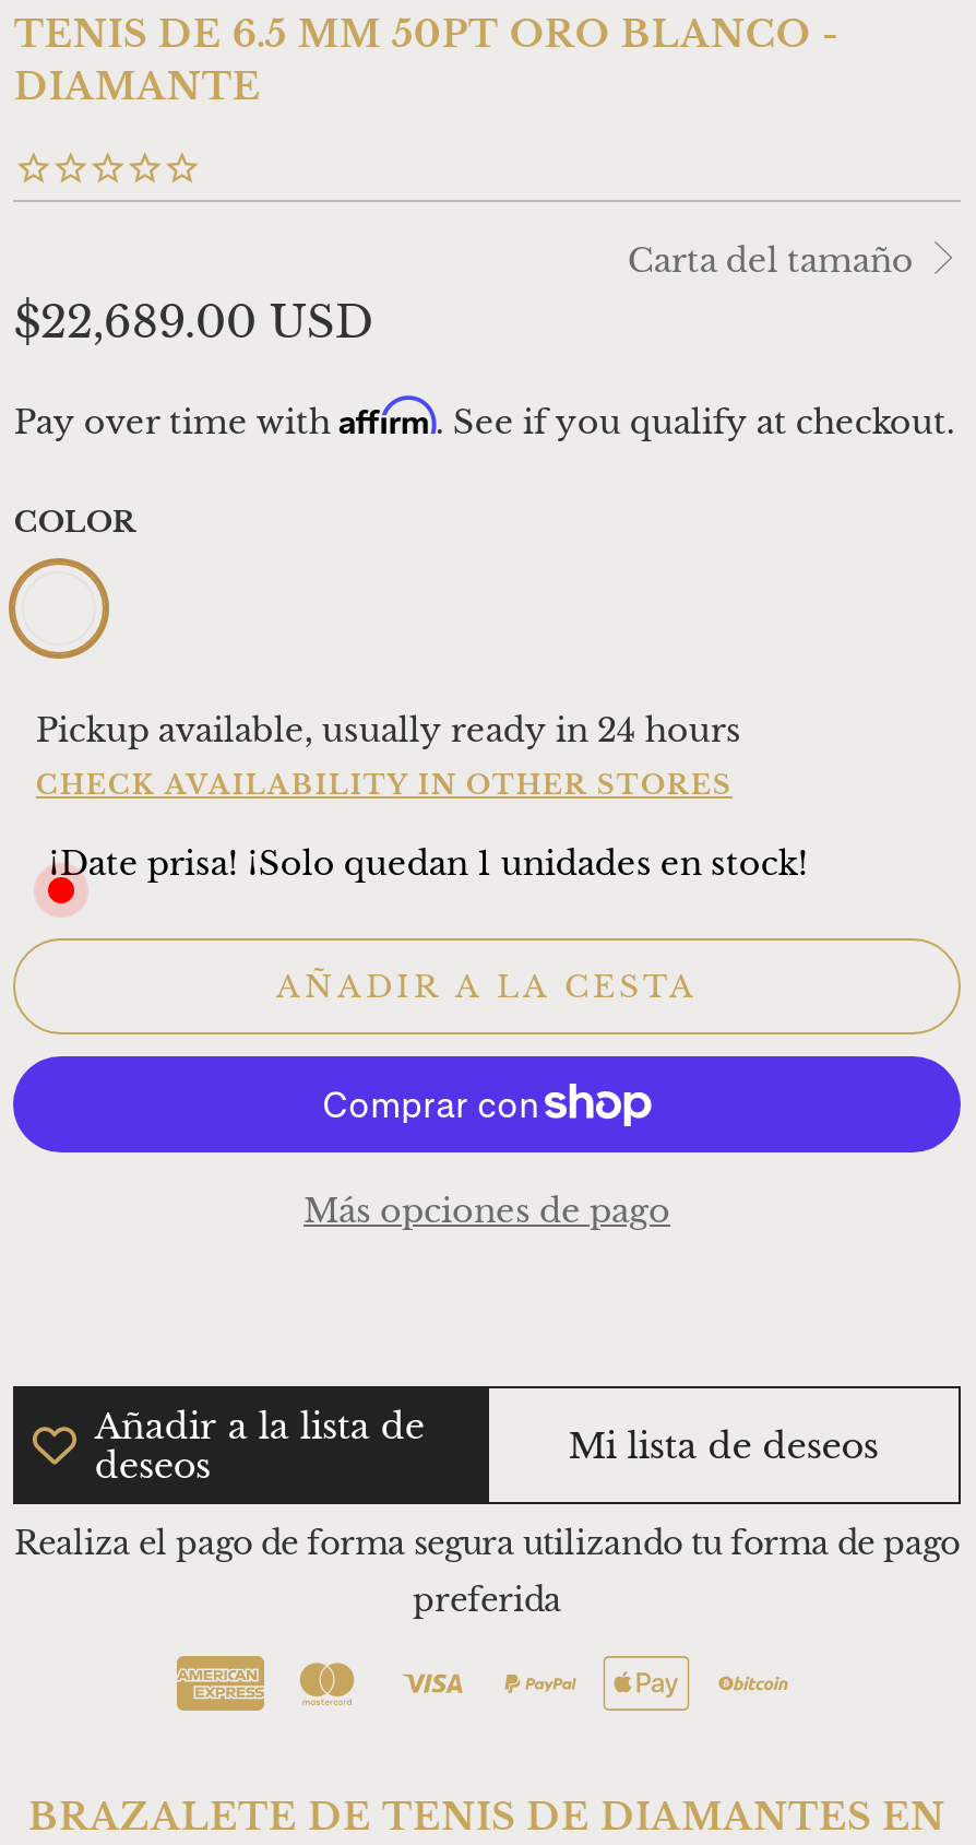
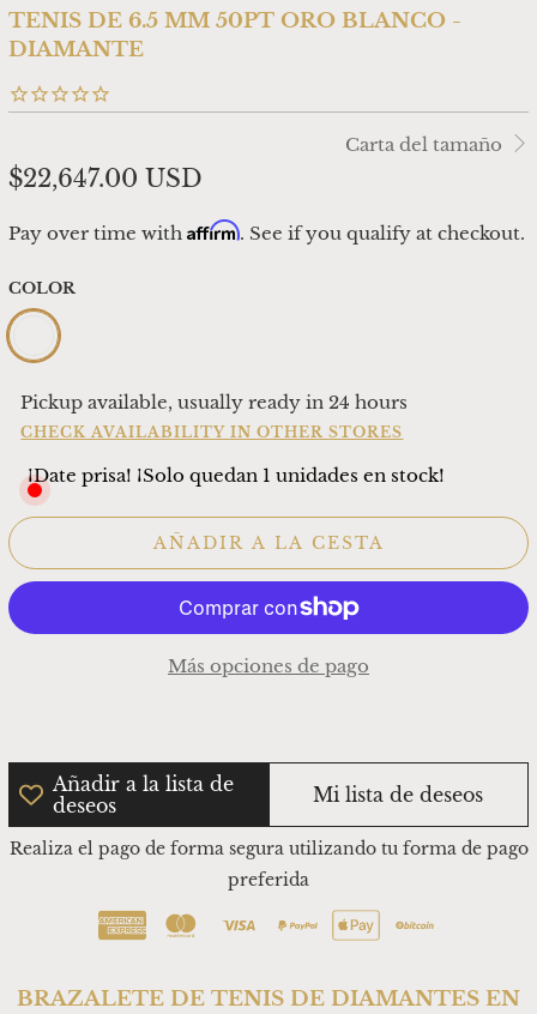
[14,296,374,349] $22,689.00 USD -> [9,164,203,193] $22,647.00 USD

